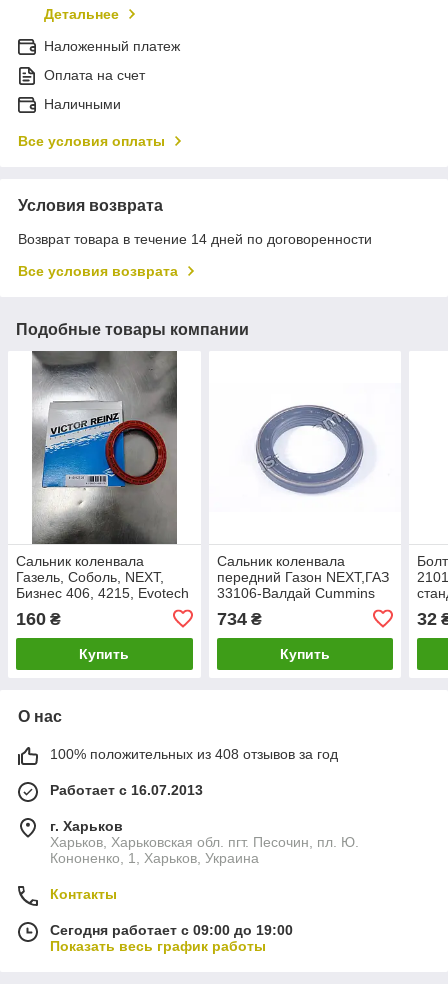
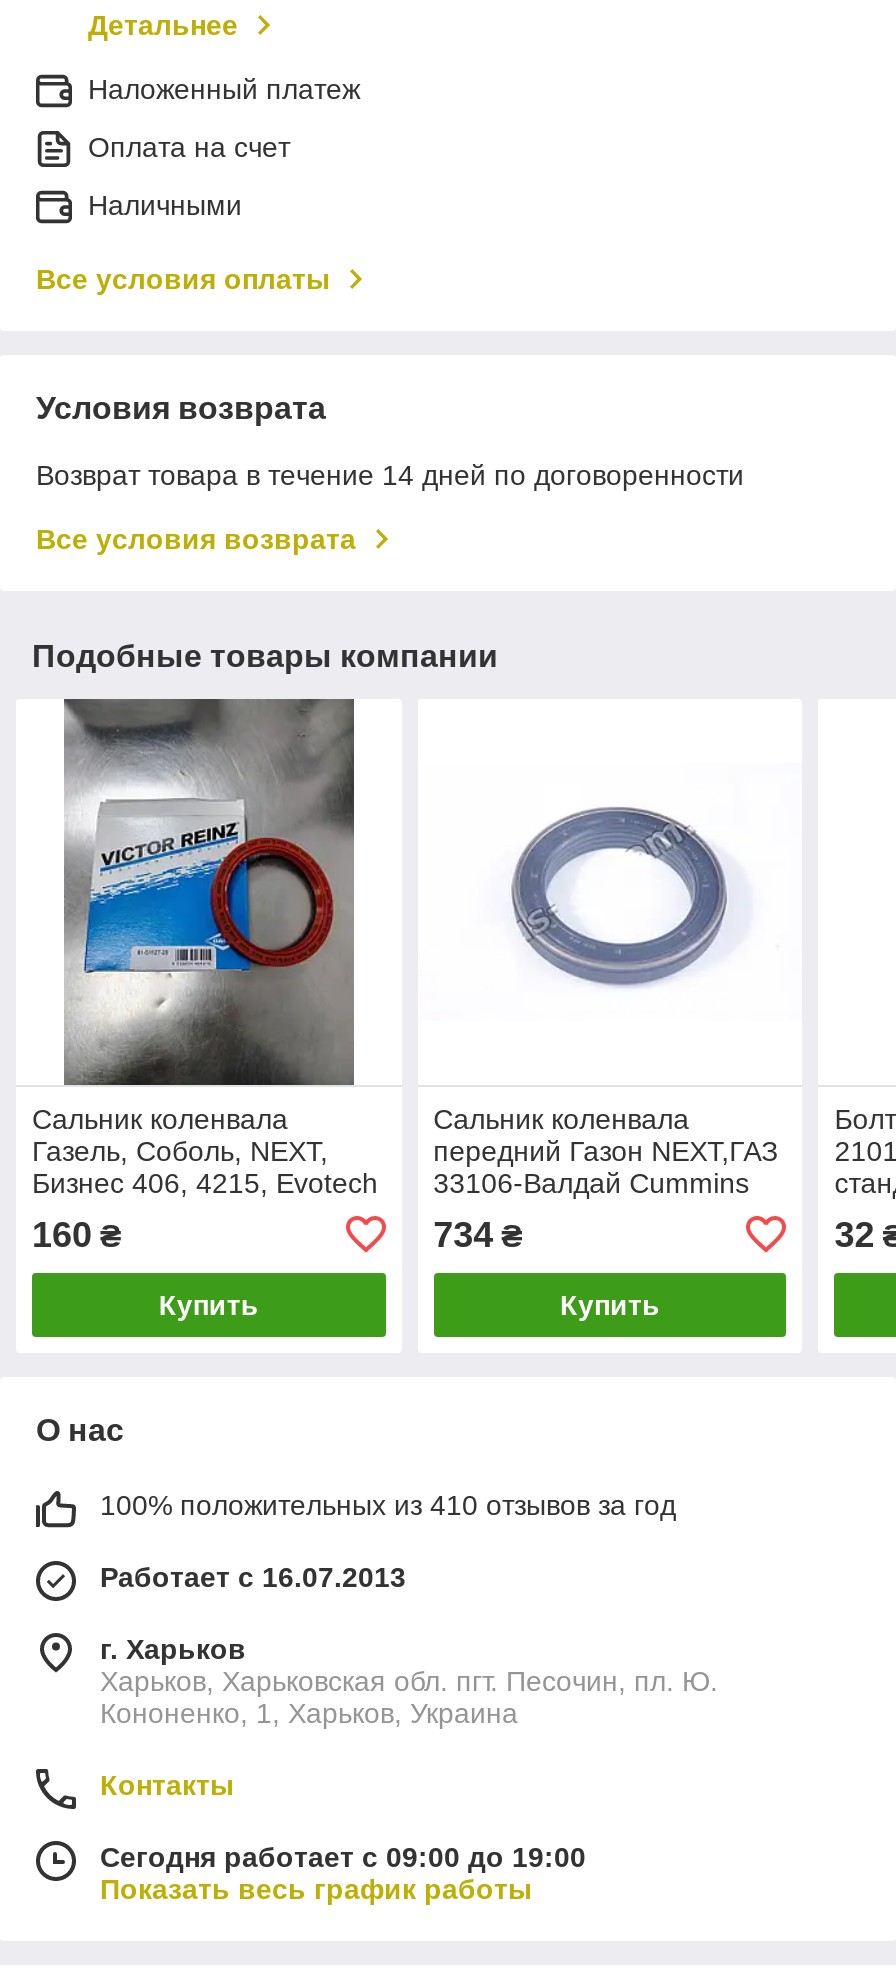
[50,746,338,762] 100% положительных из 408 отзывов за год -> [100,1489,676,1521] 100% положительных из 410 отзывов за год

